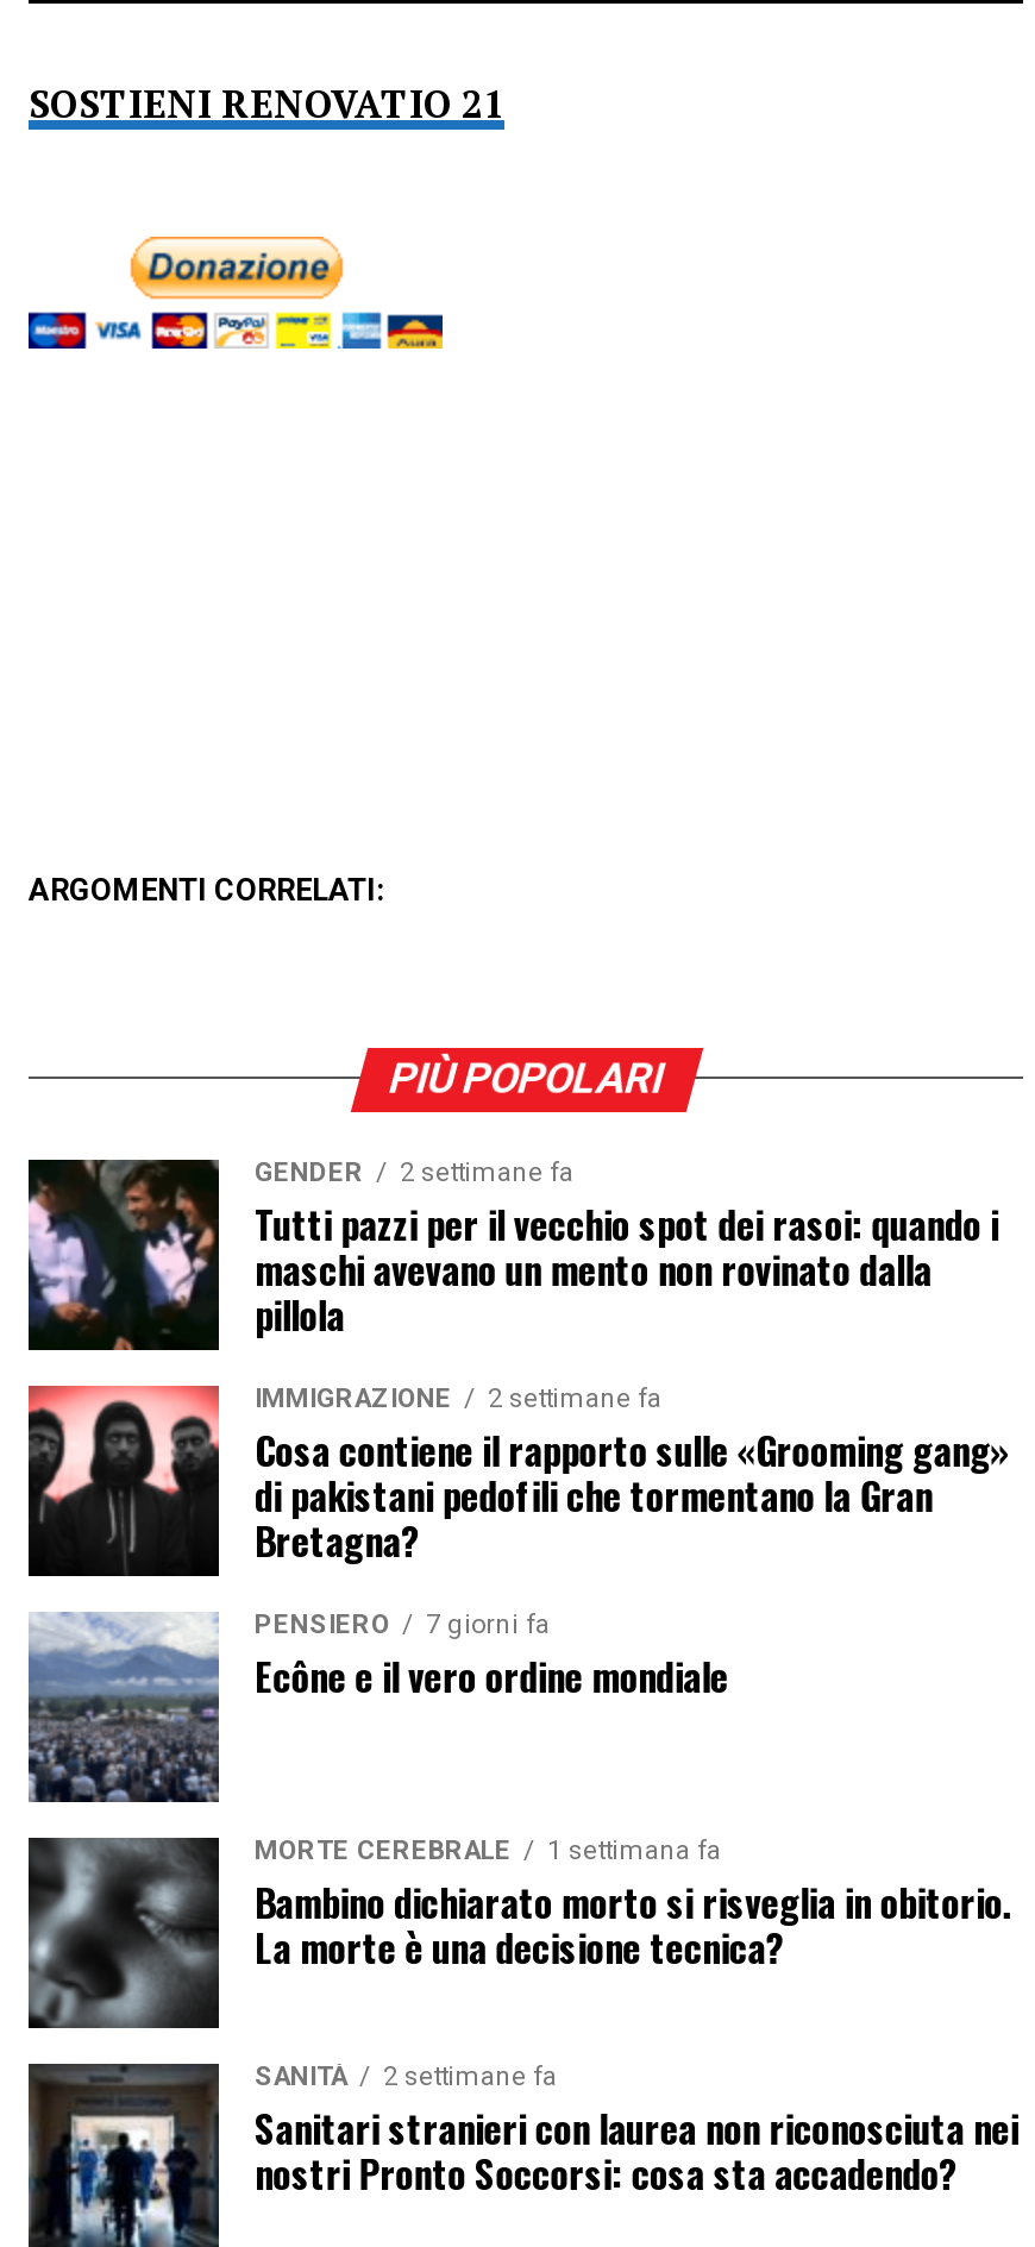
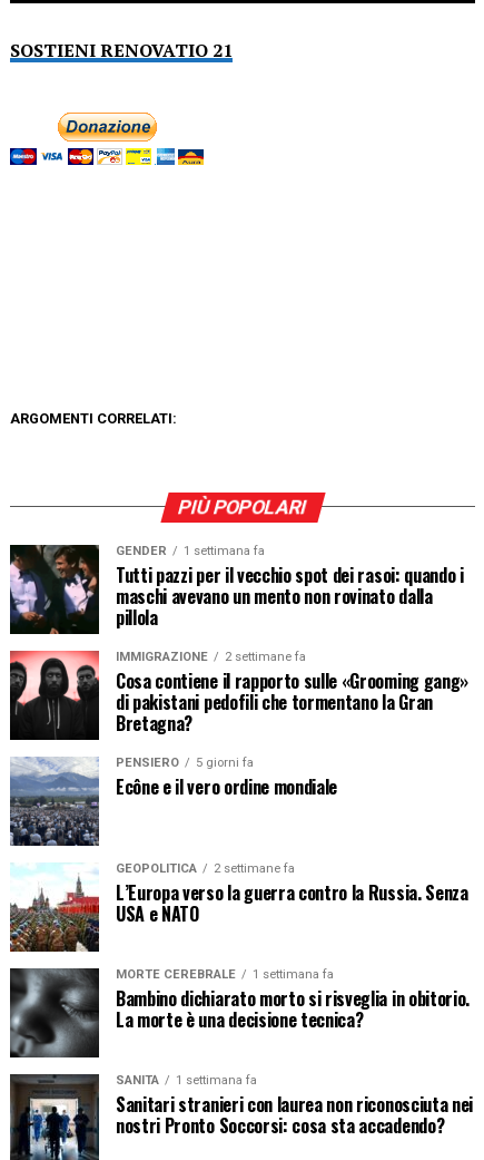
[255,1157,573,1188] GENDER 2 settimane fa -> [116,544,265,558] GENDER 1 settimana fa
[255,1609,550,1640] PENSIERO 7 giorni fa -> [116,755,254,770] PENSIERO 5 giorni fa
none -> [10,861,468,953] [image] | GEOPOLITICA | 2 settimane fa | L’Europa verso la guerra contro la Russia. Senza | USA e NATO
[255,2061,557,2092] SANITÀ 2 settimane fa -> [116,1073,257,1087] SANITÀ 1 settimana fa

